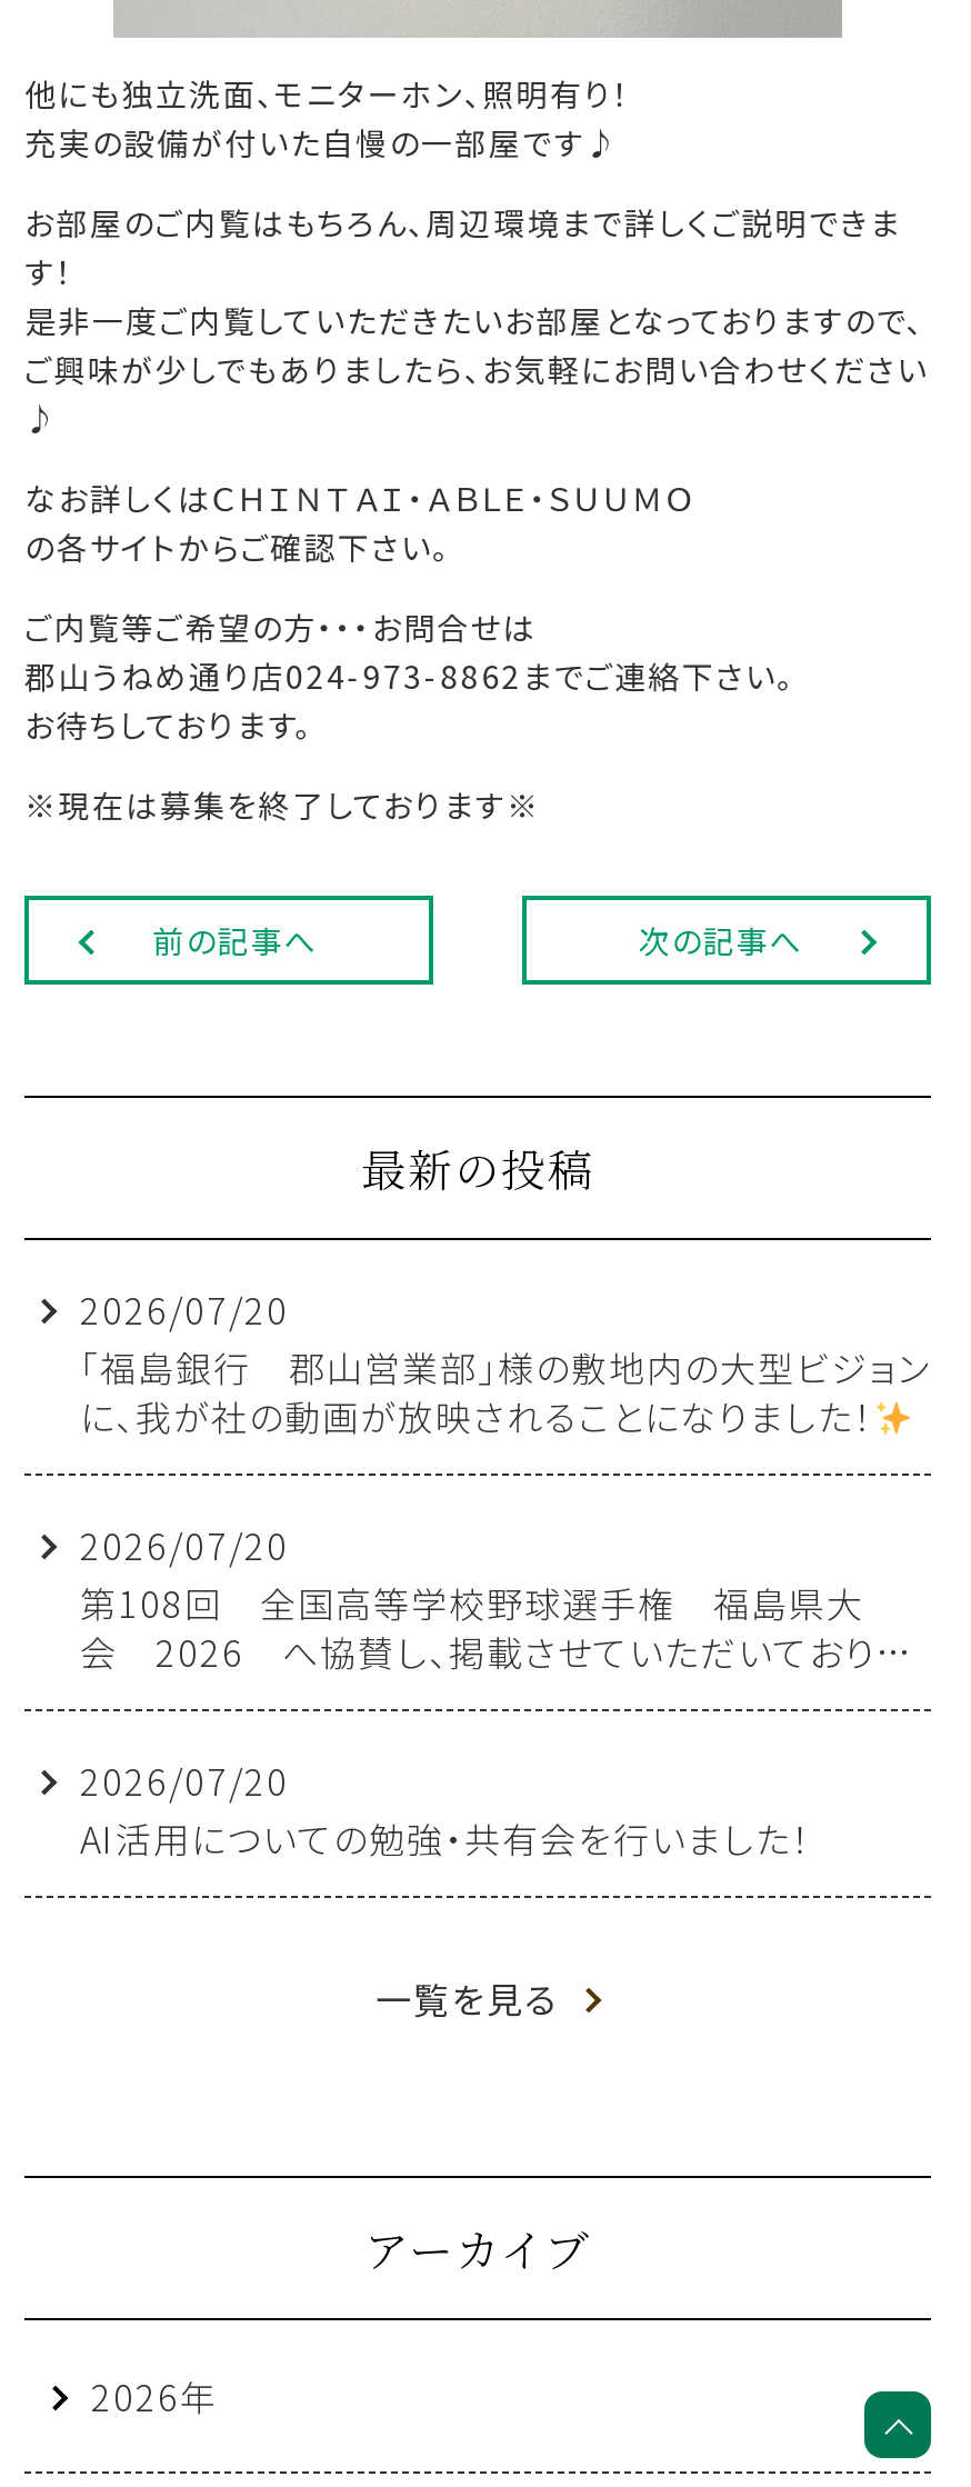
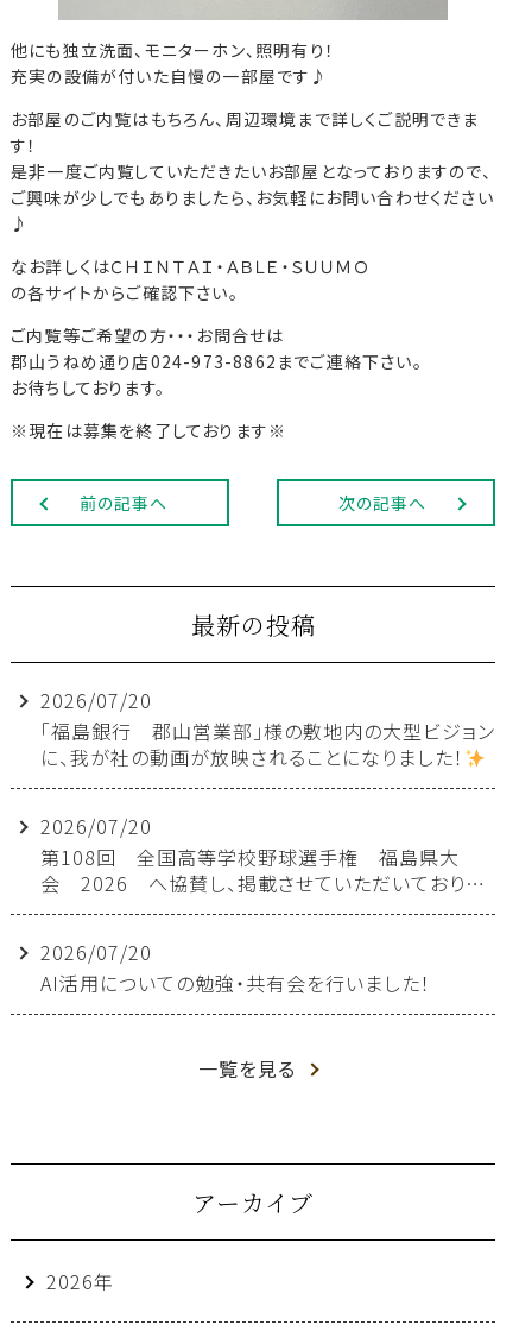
[860,2387,935,2463] [image] -> none

